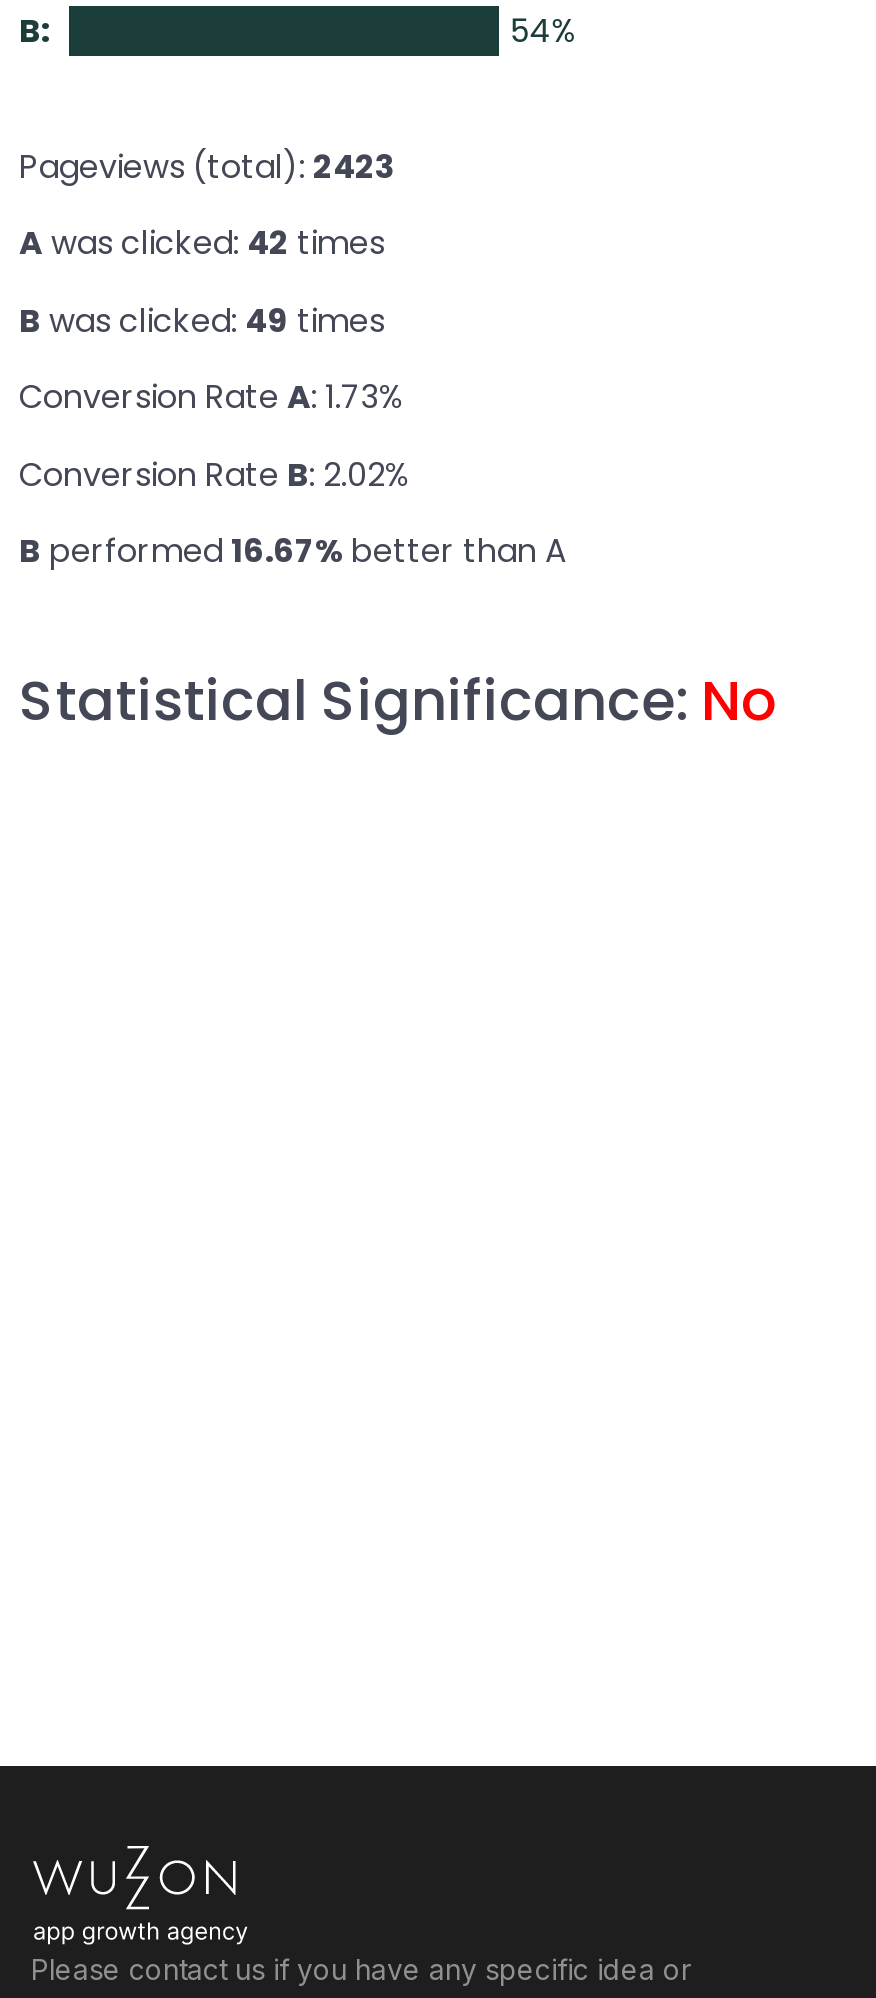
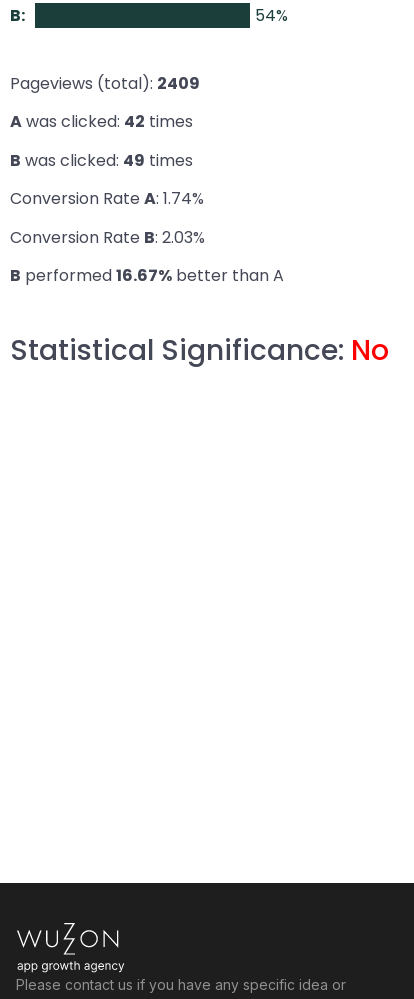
[19,144,395,190] Pageviews (total): 2423 -> [10,72,200,95] Pageviews (total): 2409
[19,374,403,420] Conversion Rate A: 1.73% -> [10,187,204,210] Conversion Rate A: 1.74%
[19,451,409,497] Conversion Rate B: 2.02% -> [10,226,205,249] Conversion Rate B: 2.03%

